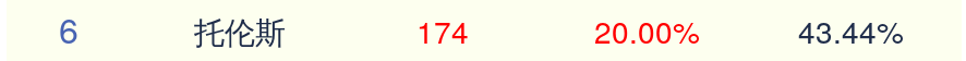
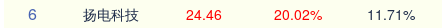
[194,9,903,53] 托伦斯 | 174 | 20.00% | 43.44% -> [83,4,415,24] 扬电科技 | 24.46 | 20.02% | 11.71%

